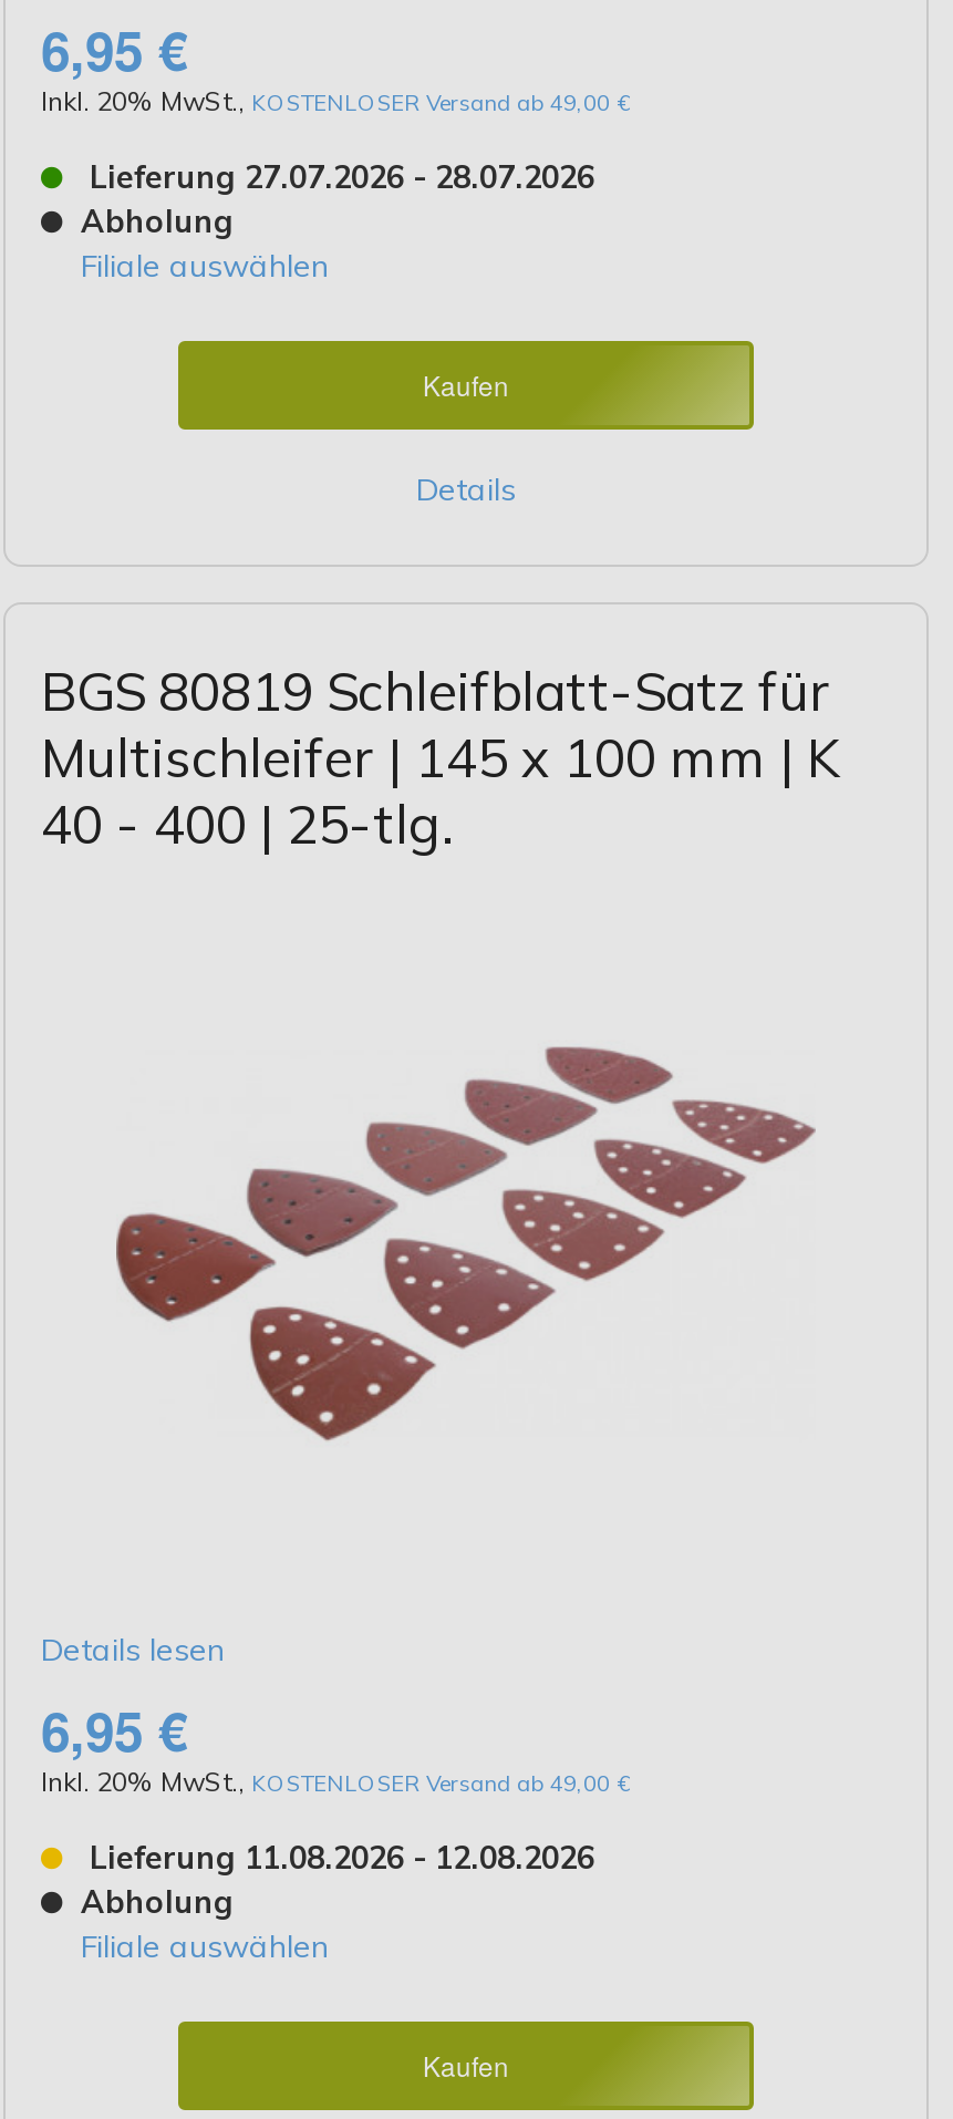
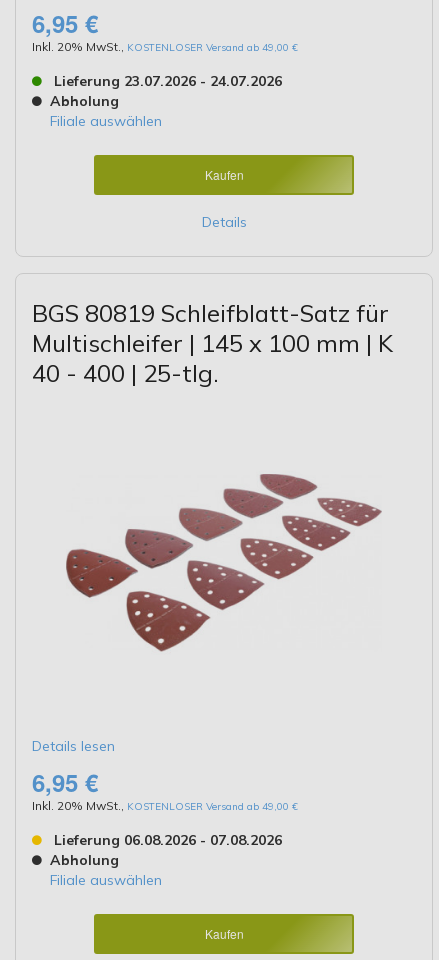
[90,157,594,196] Lieferung 27.07.2026 - 28.07.2026 -> [54,72,282,90] Lieferung 23.07.2026 - 24.07.2026
[90,1837,594,1877] Lieferung 11.08.2026 - 12.08.2026 -> [54,831,282,849] Lieferung 06.08.2026 - 07.08.2026

